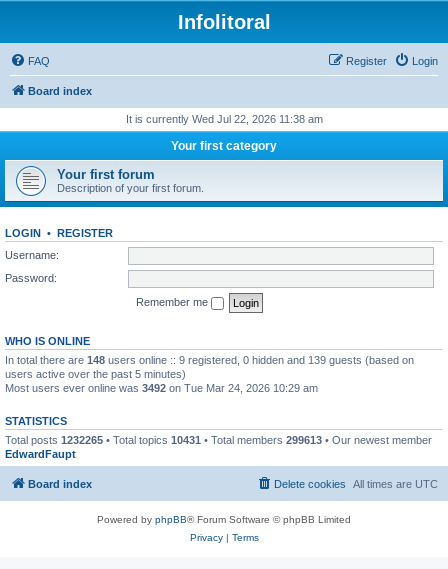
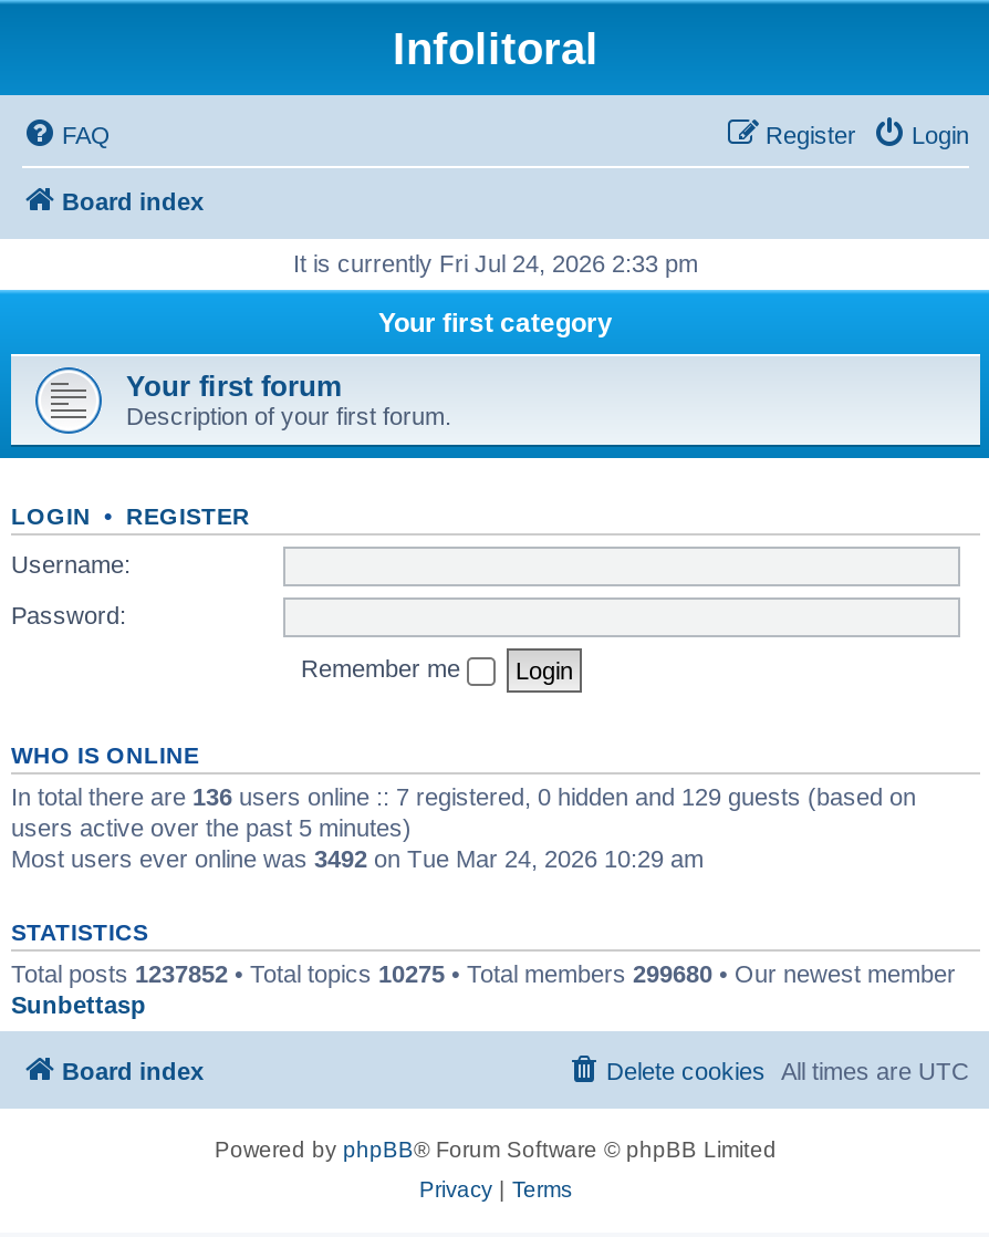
[125,113,322,125] It is currently Wed Jul 22, 2026 11:38 am -> [293,250,698,277] It is currently Fri Jul 24, 2026 2:33 pm
[5,353,414,365] In total there are 148 users online :: 9 registered, 0 hidden and 139 guests (based on -> [11,782,916,809] In total there are 136 users online :: 7 registered, 0 hidden and 129 guests (based on
[5,433,432,459] Total posts 1232265 • Total topics 10431 • Total members 299613 • Our newest member | EdwardFaupt -> [11,959,956,1017] Total posts 1237852 • Total topics 10275 • Total members 299680 • Our newest member | Sunbettasp

